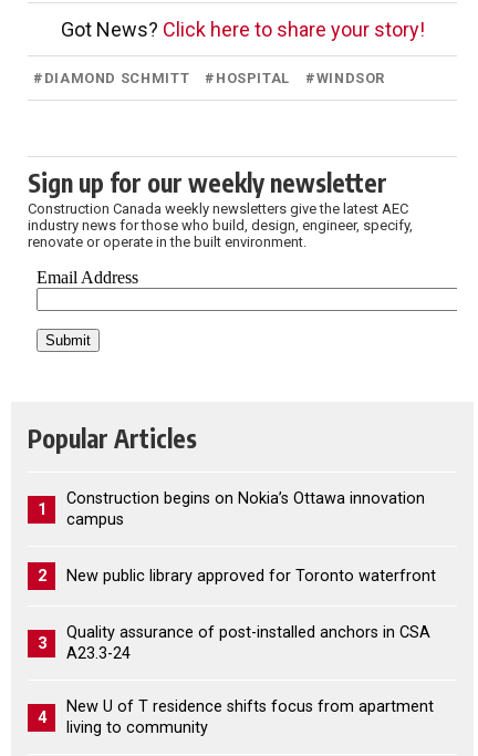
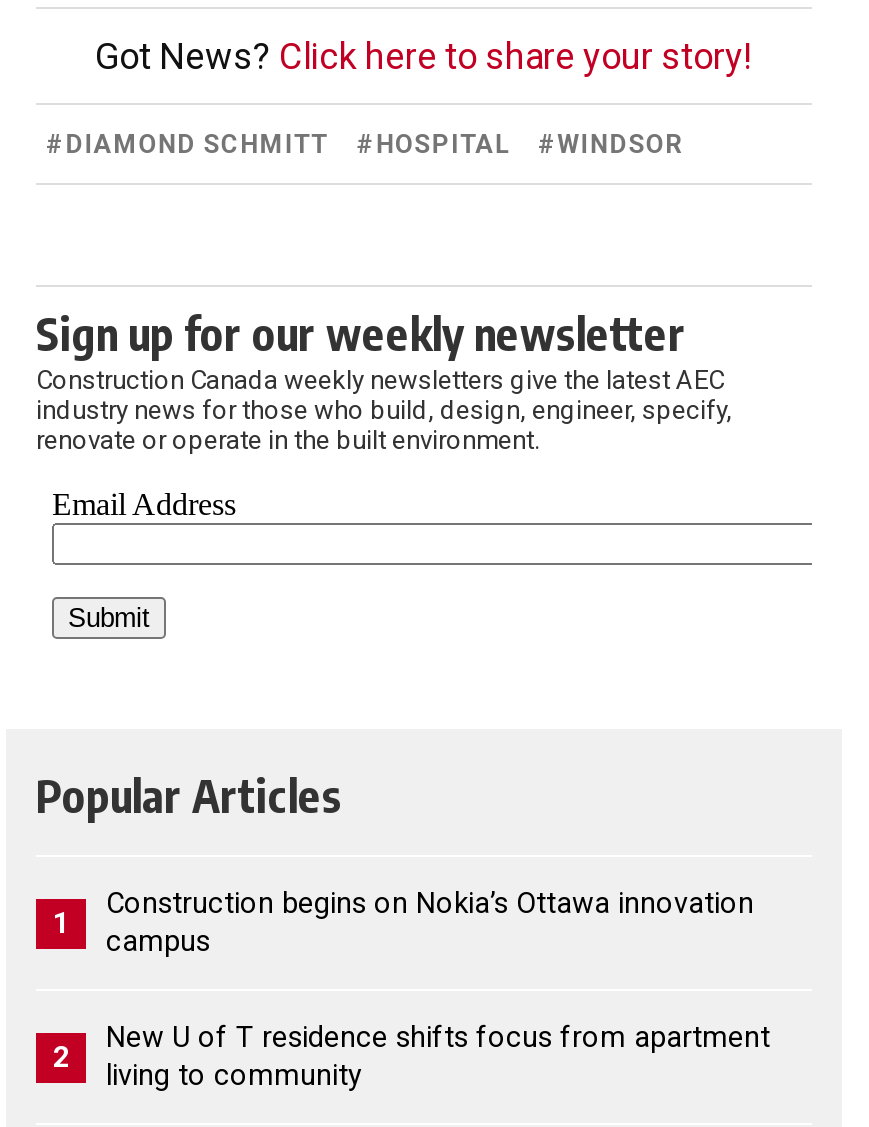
[66,567,436,586] New public library approved for Toronto waterfront -> none
[37,624,430,727] Quality assurance of post-installed anchors in CSA | A23.3-24 | 4 -> none
[37,634,46,653] 3 -> none

